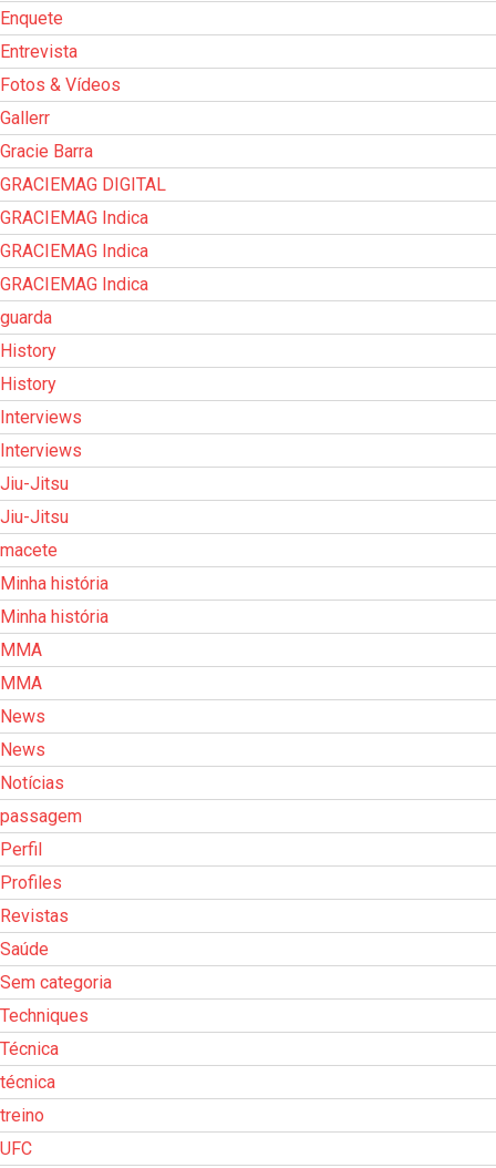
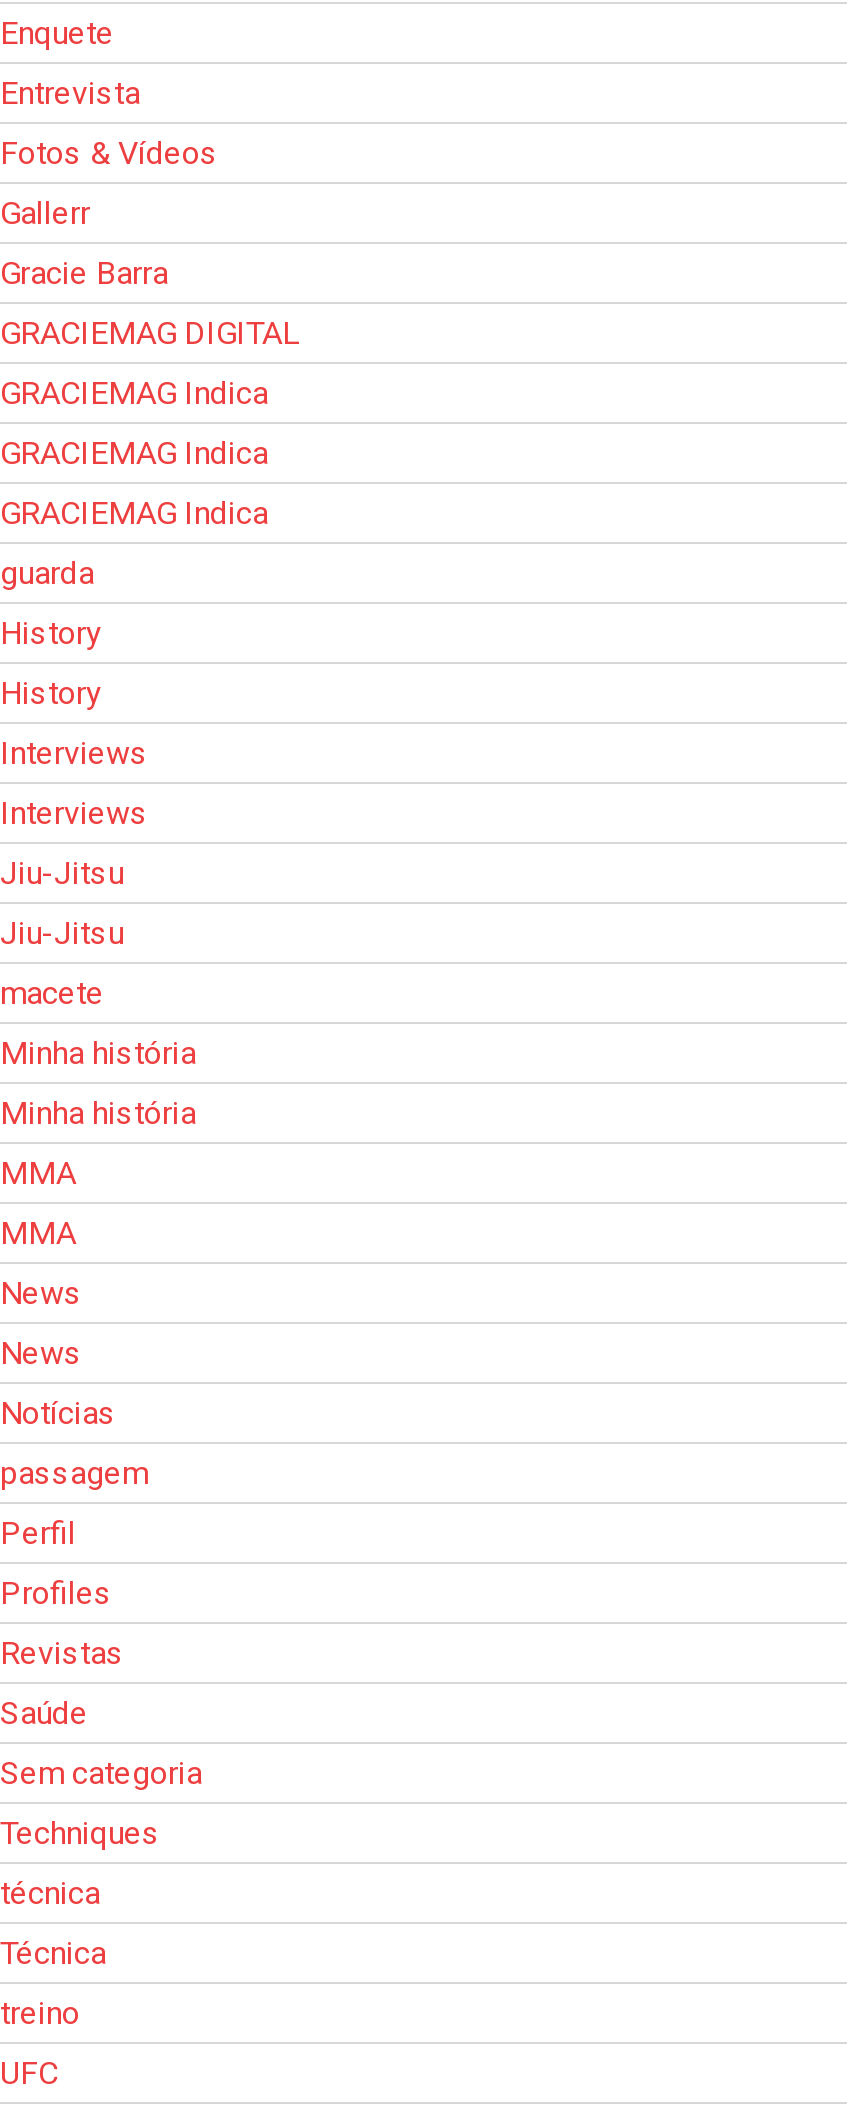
moved [0,1038,59,1059] -> [0,1934,106,1972]: Técnica
moved [0,1072,55,1093] -> [0,1874,100,1912]: técnica

